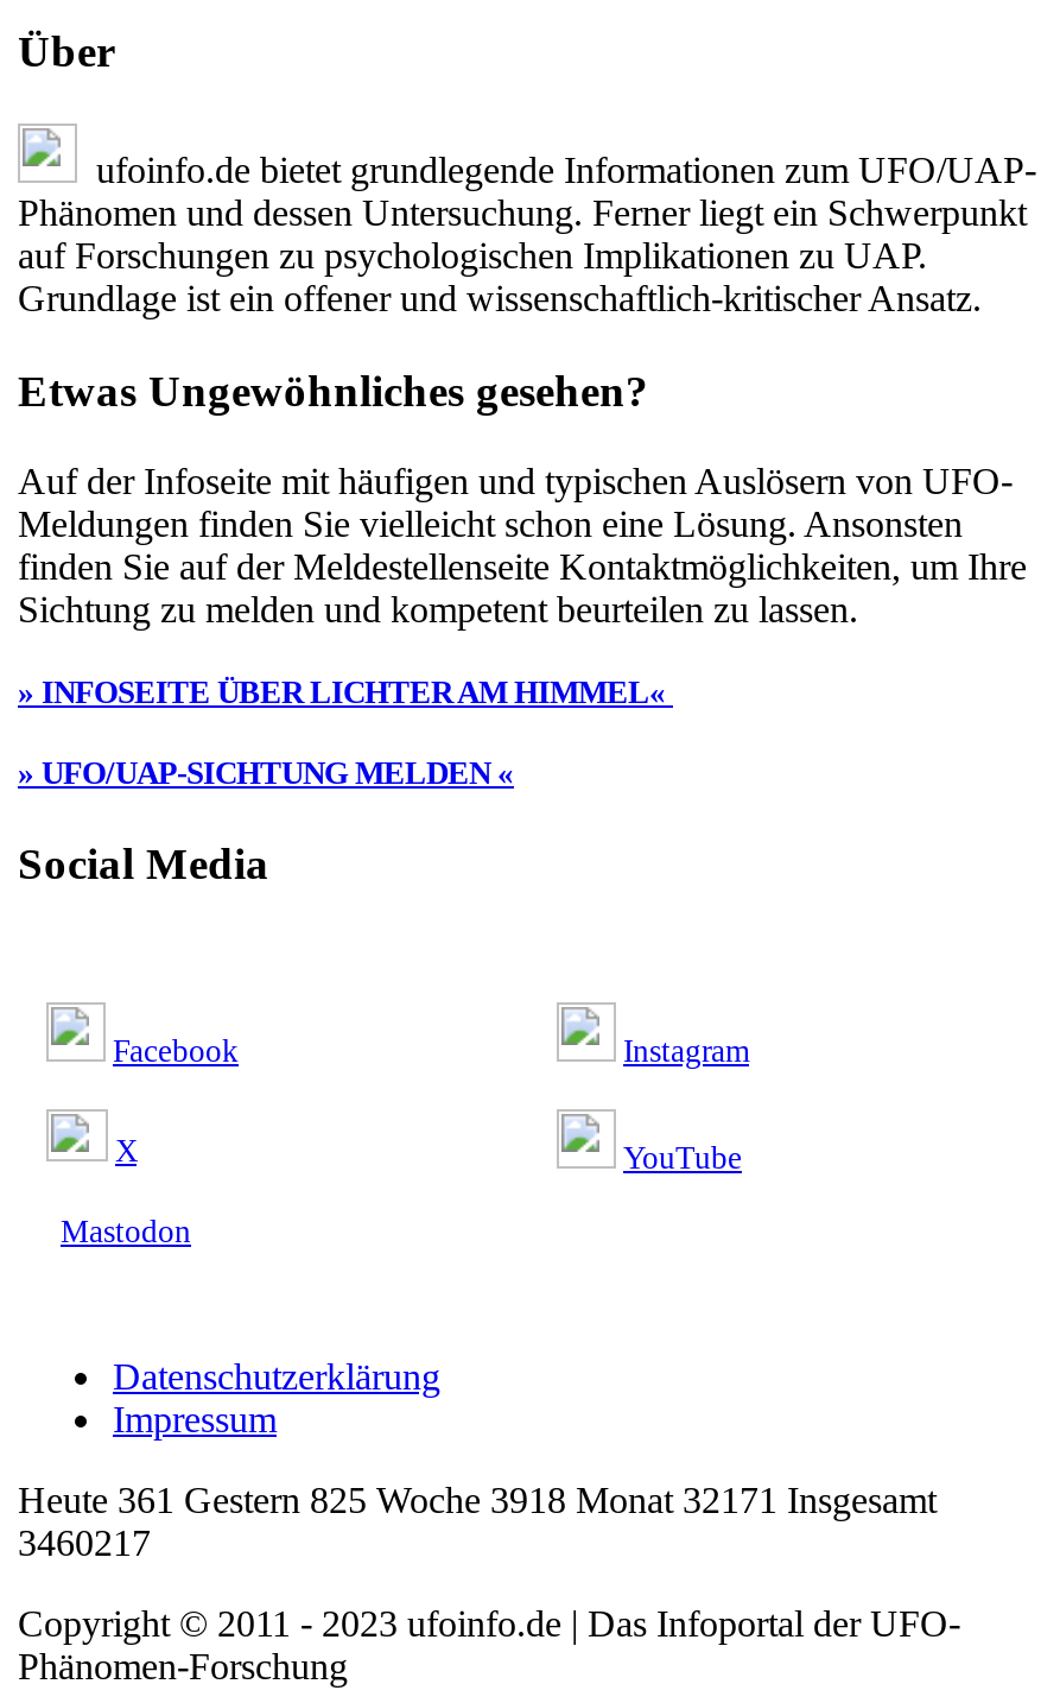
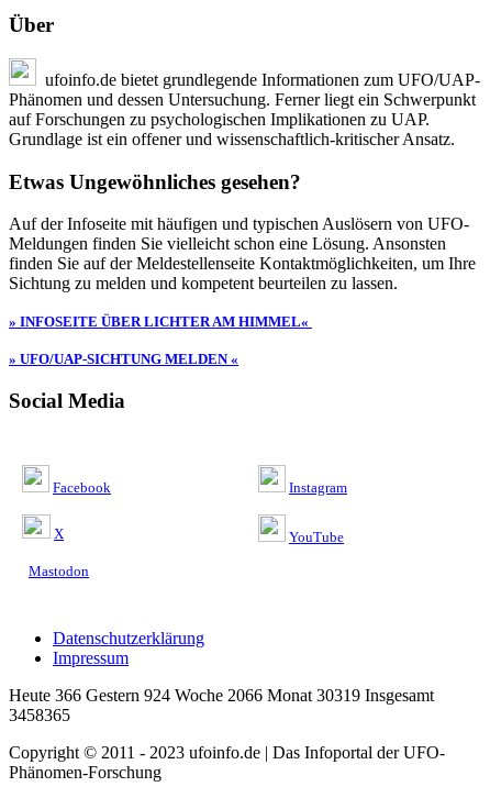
[18,1479,937,1520] Heute 361 Gestern 825 Woche 3918 Monat 32171 Insgesamt -> [9,686,434,704] Heute 366 Gestern 924 Woche 2066 Monat 30319 Insgesamt
[18,1522,151,1562] 3460217 -> [9,705,70,724] 3458365

